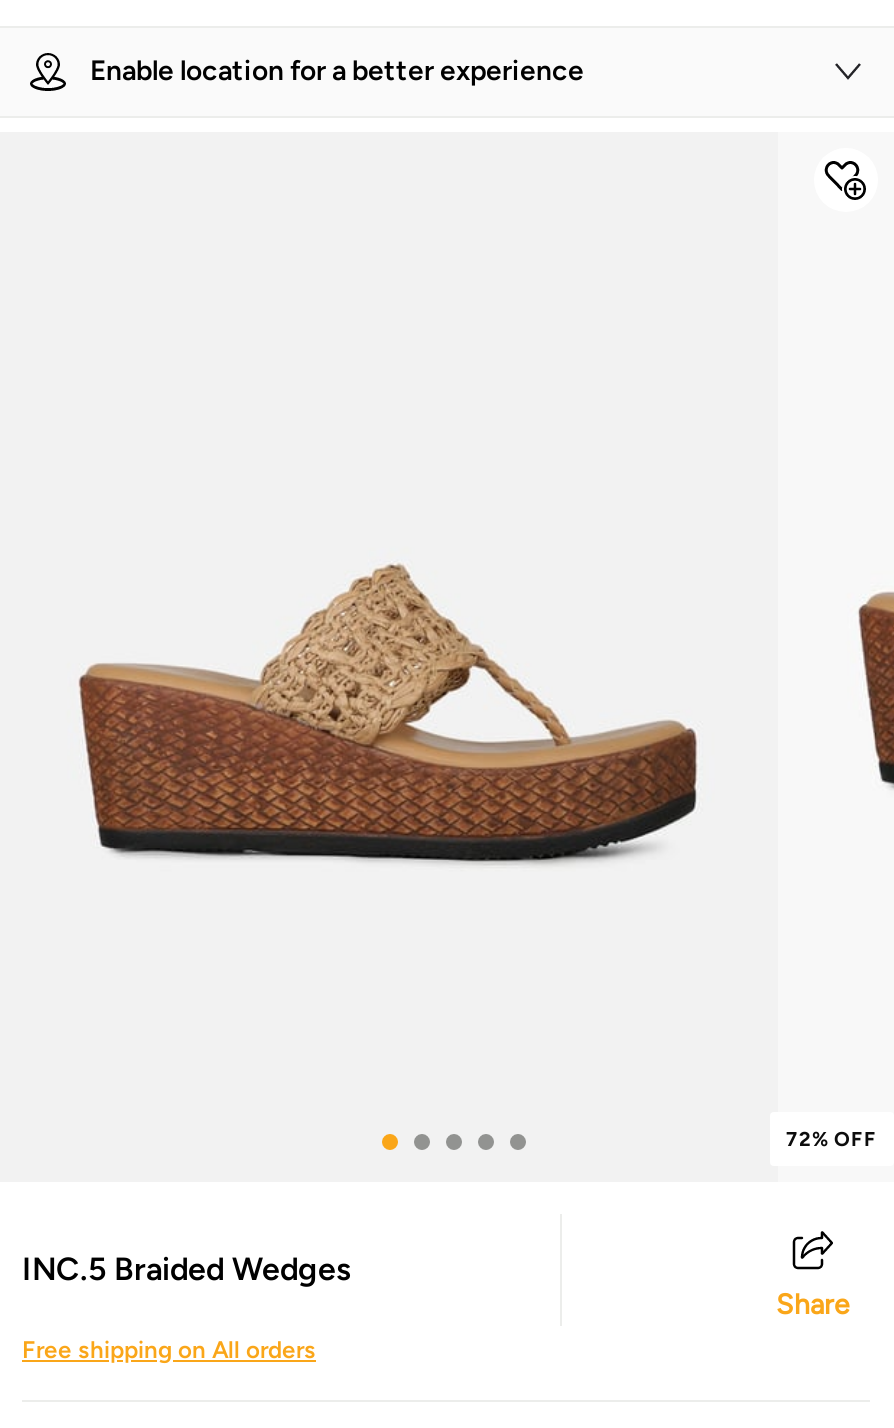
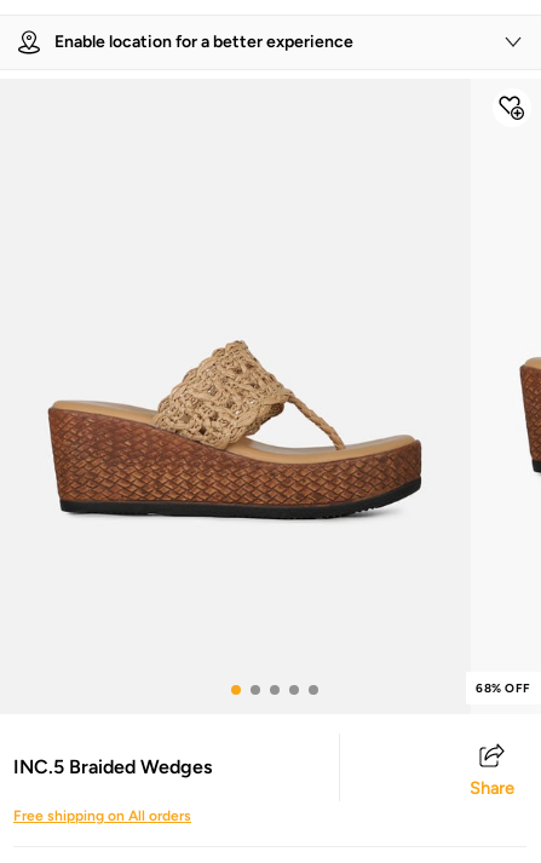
[786,1126,877,1152] 72% OFF -> [476,680,531,696] 68% OFF

